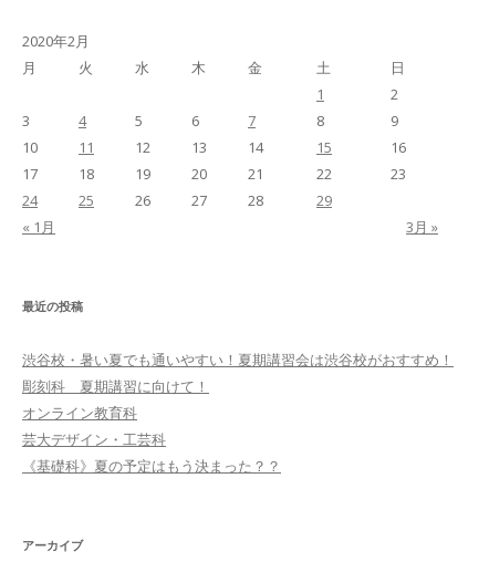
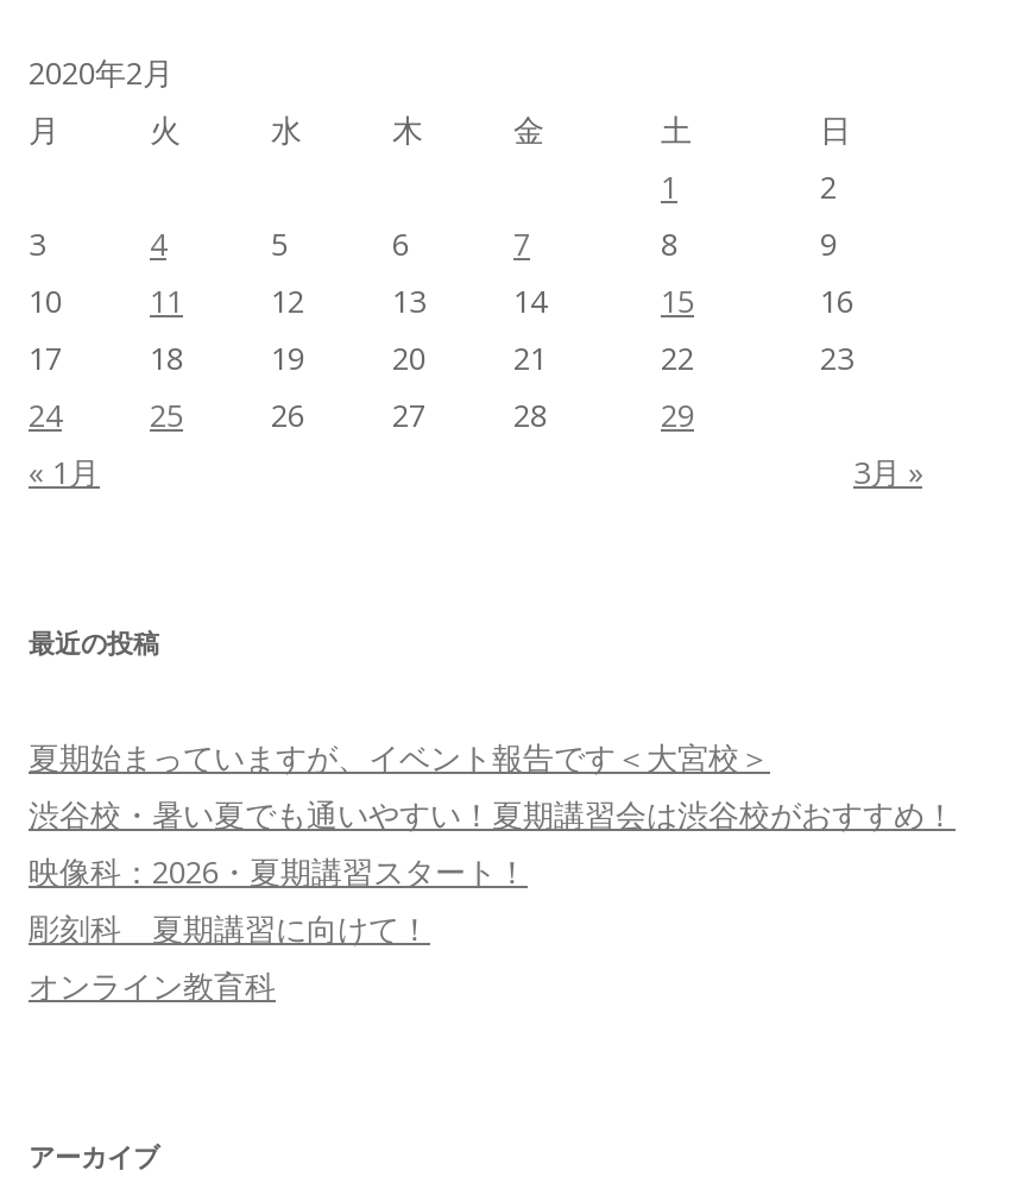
none -> [29,736,770,779] 夏期始まっていますが、イベント報告です＜大宮校＞
moved [22,350,454,370] -> [29,793,956,836]: 渋谷校・暑い夏でも通いやすい！夏期講習会は渋谷校がおすすめ！
none -> [29,850,528,893] 映像科：2026・夏期講習スタート！
moved [22,376,209,423] -> [29,907,430,1007]: 彫刻科 夏期講習に向けて！ | オンライン教育科
[22,429,281,476] 芸大デザイン・工芸科 | 《基礎科》夏の予定はもう決まった？？ -> none

